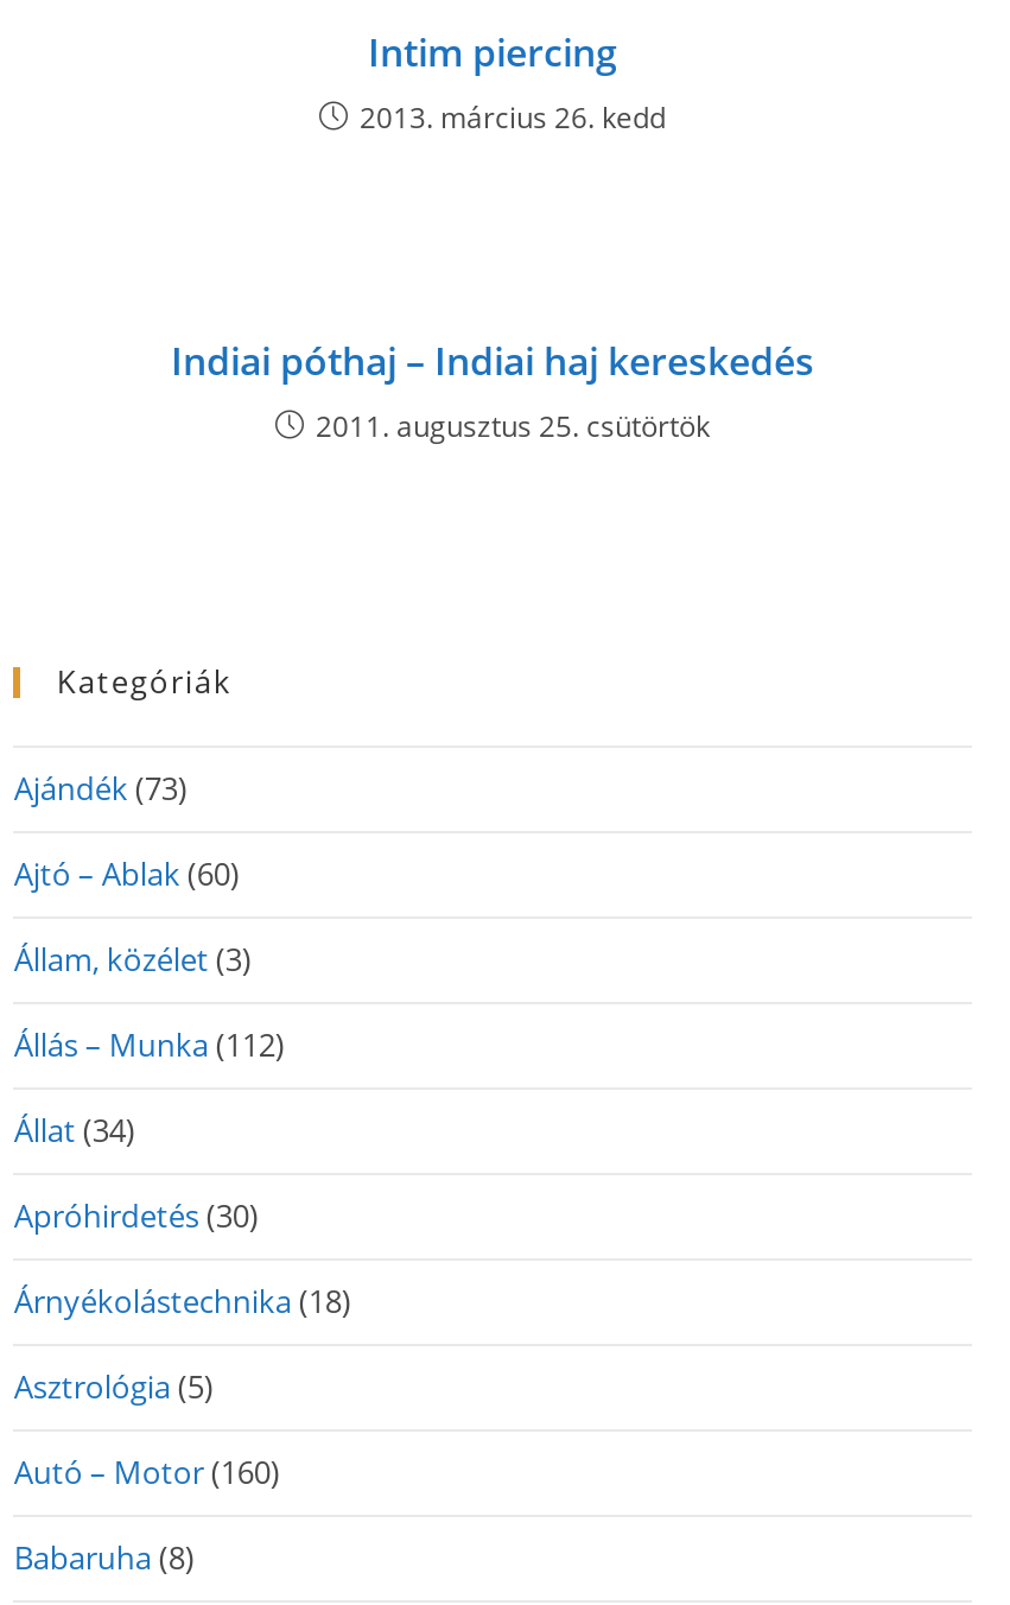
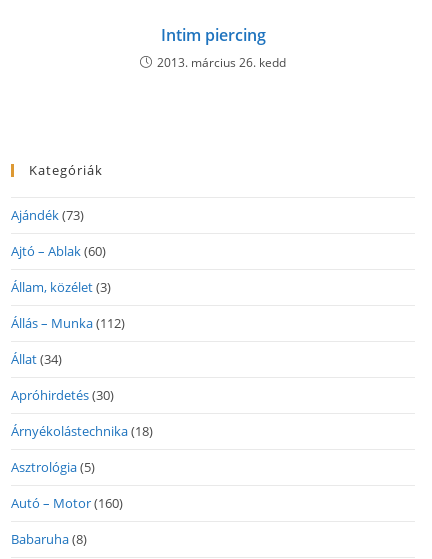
[171,335,814,446] Indiai póthaj – Indiai haj kereskedés | 2011. augusztus 25. csütörtök -> none

